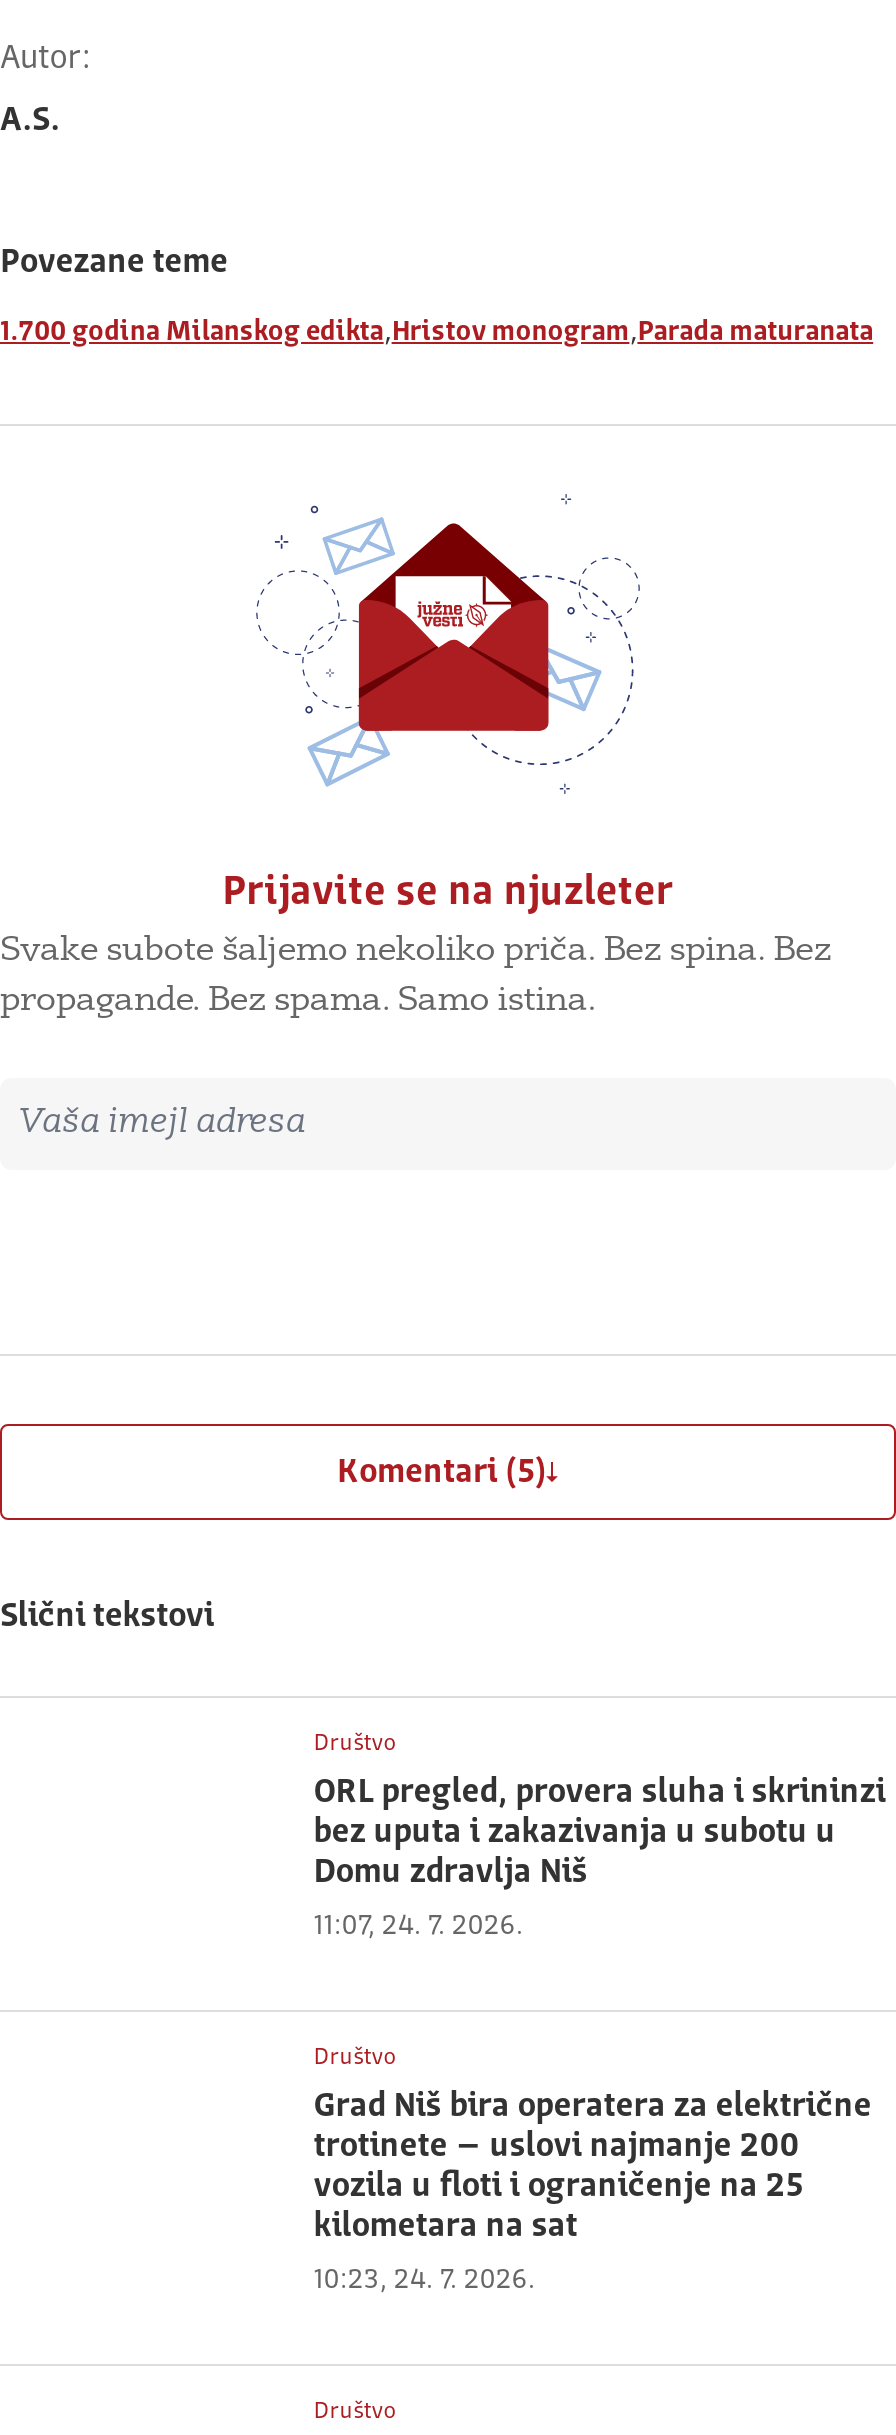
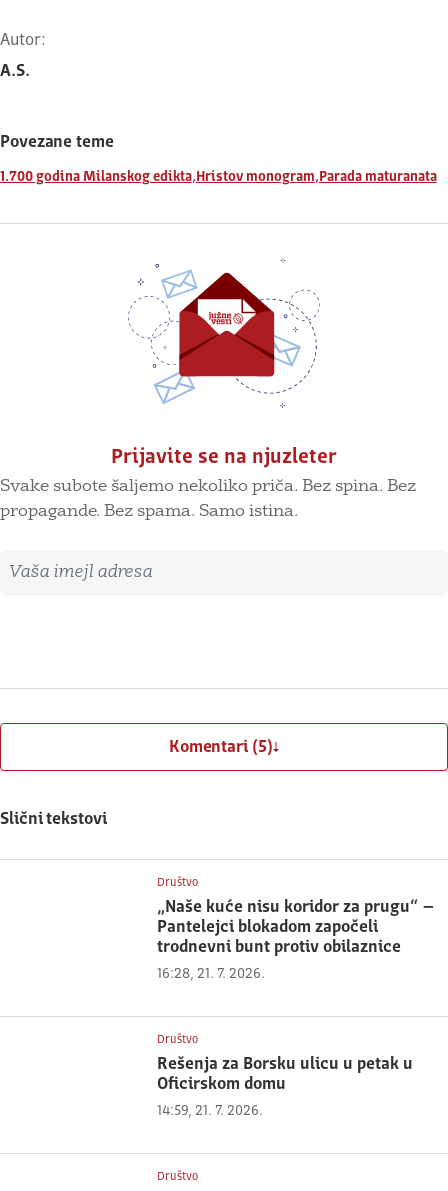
[314,1776,886,1890] ORL pregled, provera sluha i skrininzi | bez uputa i zakazivanja u subotu u | Domu zdravlja Niš -> [157,899,435,956] „Naše kuće nisu koridor za prugu“ – | Pantelejci blokadom započeli | trodnevni bunt protiv obilaznice
[314,1913,524,1941] 11:07, 24. 7. 2026. -> [157,967,265,981] 16:28, 21. 7. 2026.
[314,2089,872,2243] Grad Niš bira operatera za električne | trotinete – uslovi najmanje 200 | vozila u floti i ograničenje na 25 | kilometara na sat -> [157,1056,413,1093] Rešenja za Borsku ulicu u petak u | Oficirskom domu
[314,2266,536,2294] 10:23, 24. 7. 2026. -> [157,1104,263,1118] 14:59, 21. 7. 2026.

